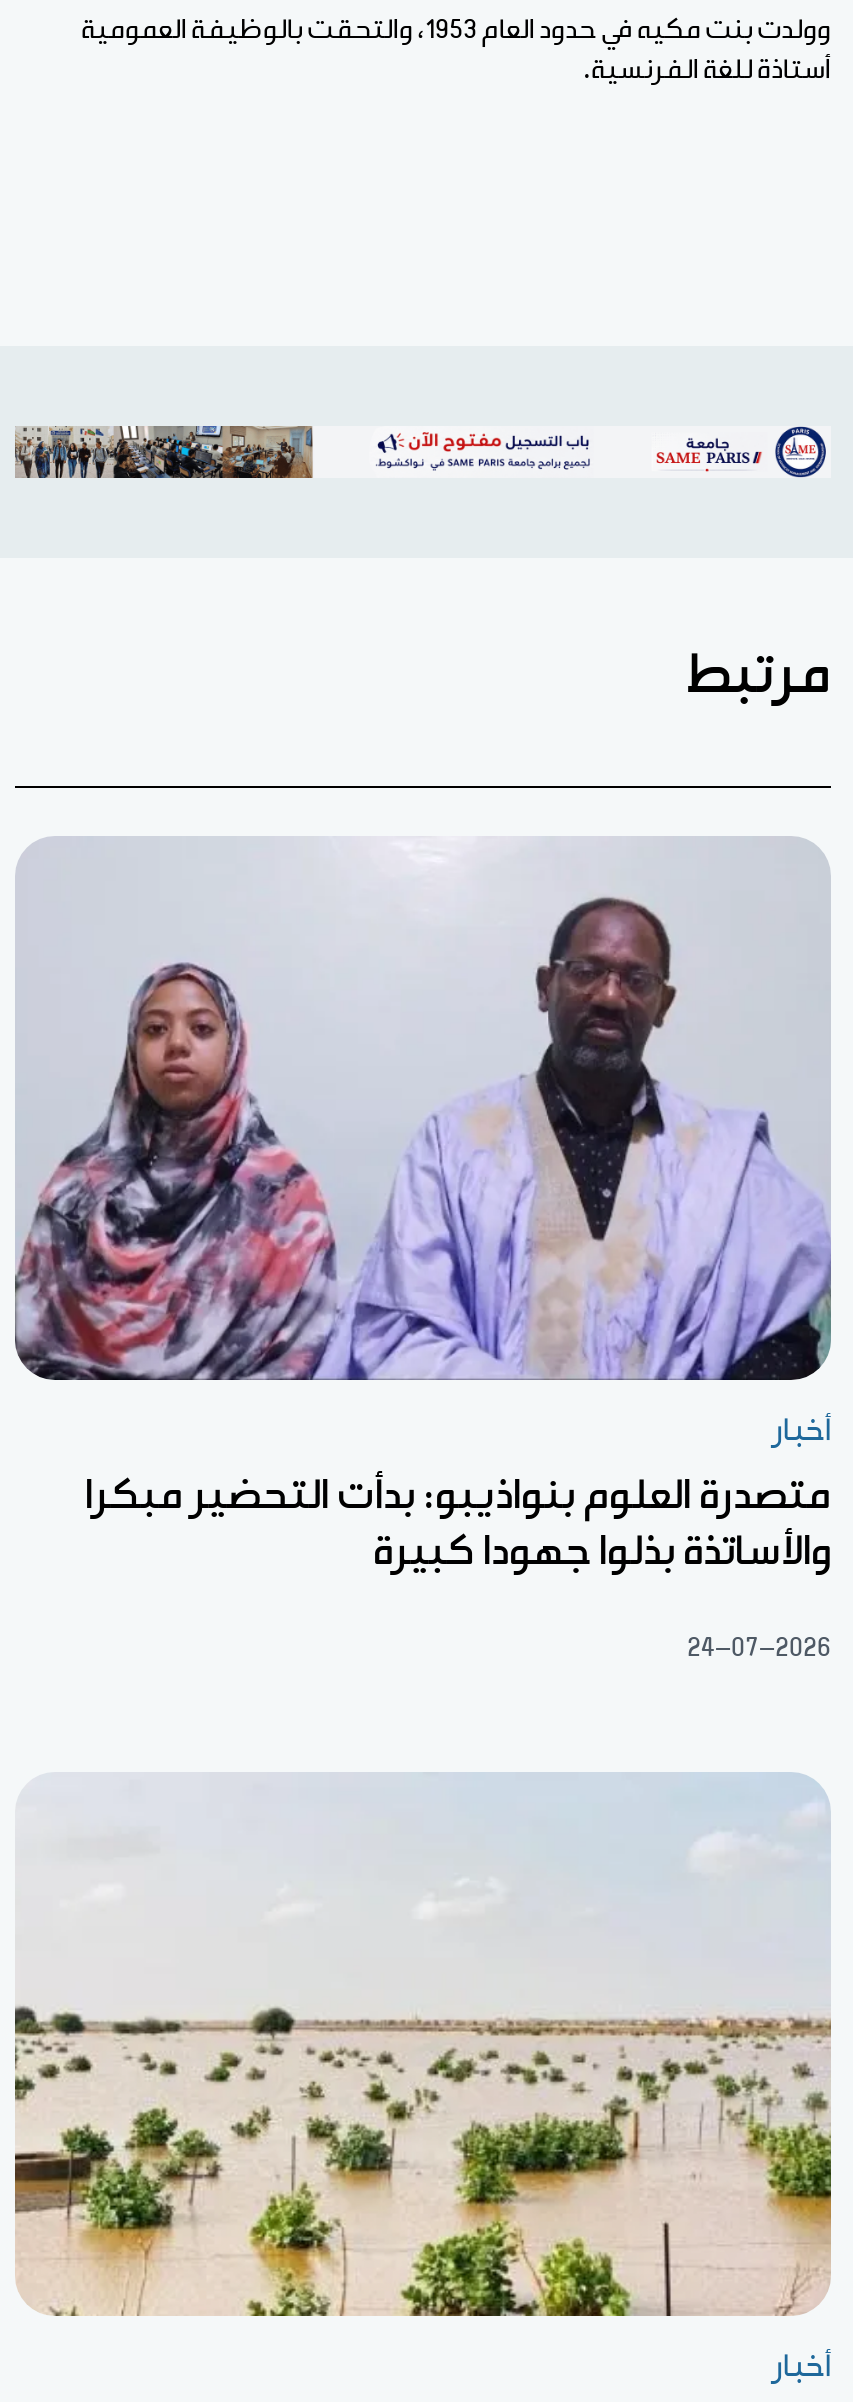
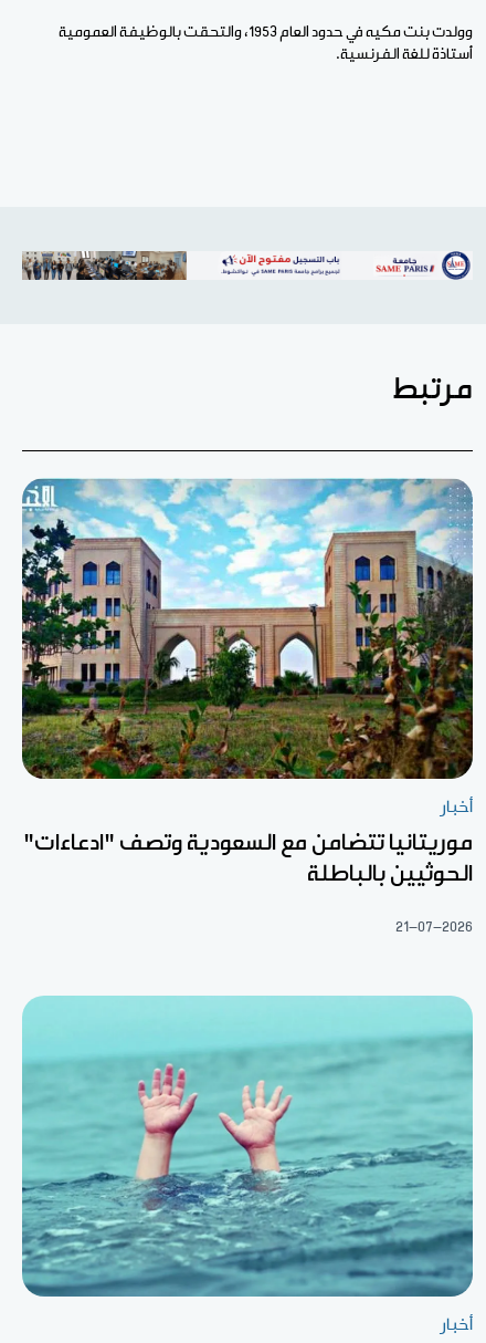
[13,838,833,1382] [image] -> [21,478,474,780] [image]
[85,1473,831,1573] متصدرة العلوم بنواذيبو: بدأت التحضير مبكرا | والأساتذة بذلوا جهودا كبيرة -> [23,830,473,886] موريتانيا تتضامن مع السعودية وتصف "ادعاءات" | الحوثيين بالباطلة
[687,1633,831,1661] 24-07-2026 -> [395,919,473,934] 21-07-2026
[13,1774,833,2318] [image] -> [21,996,474,1298] [image]

